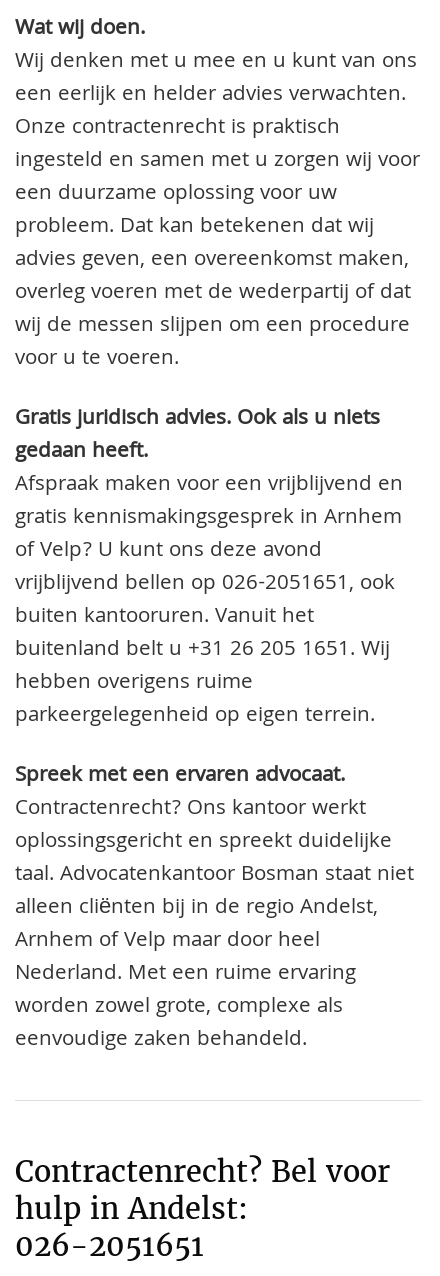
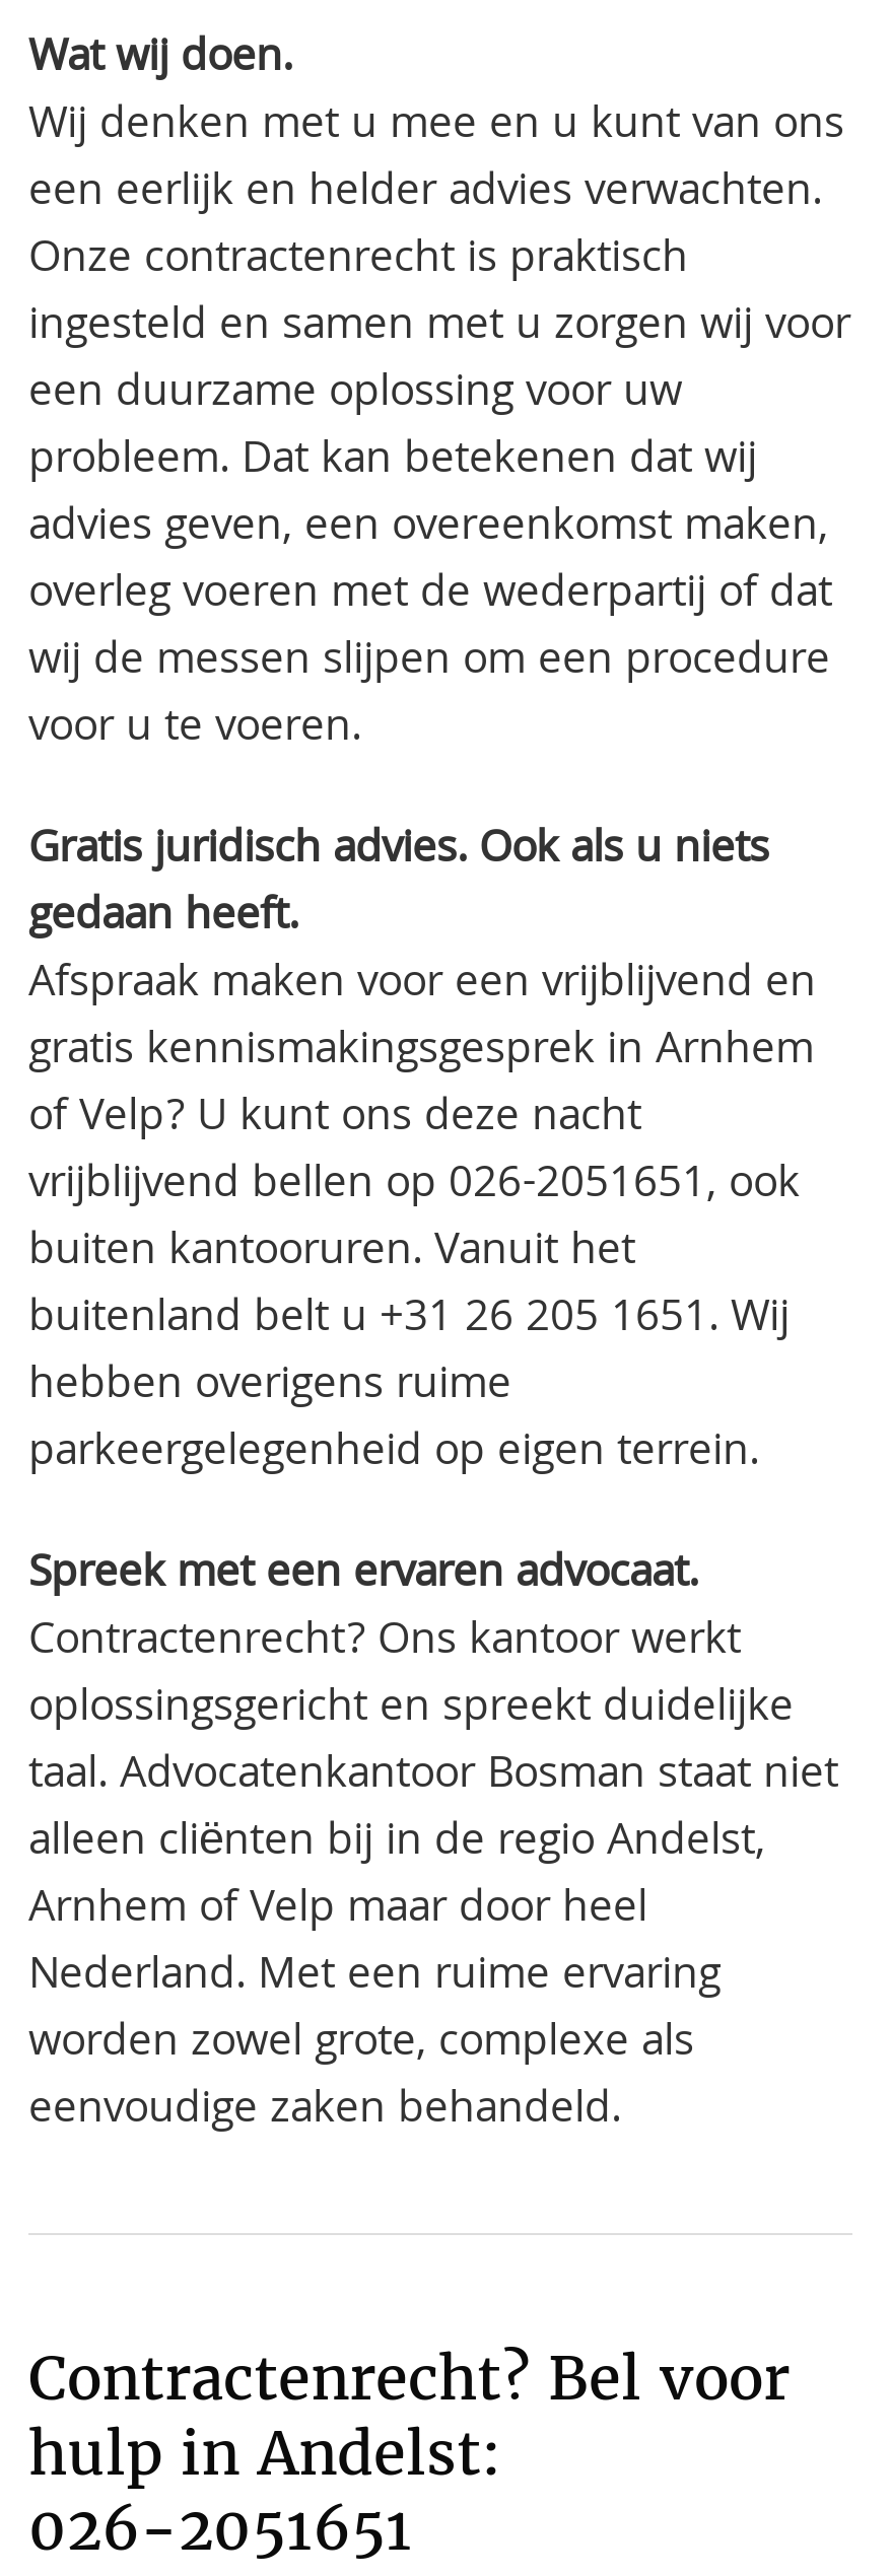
[15,534,322,570] of Velp? U kunt ons deze avond -> [28,1084,641,1157] of Velp? U kunt ons deze nacht

